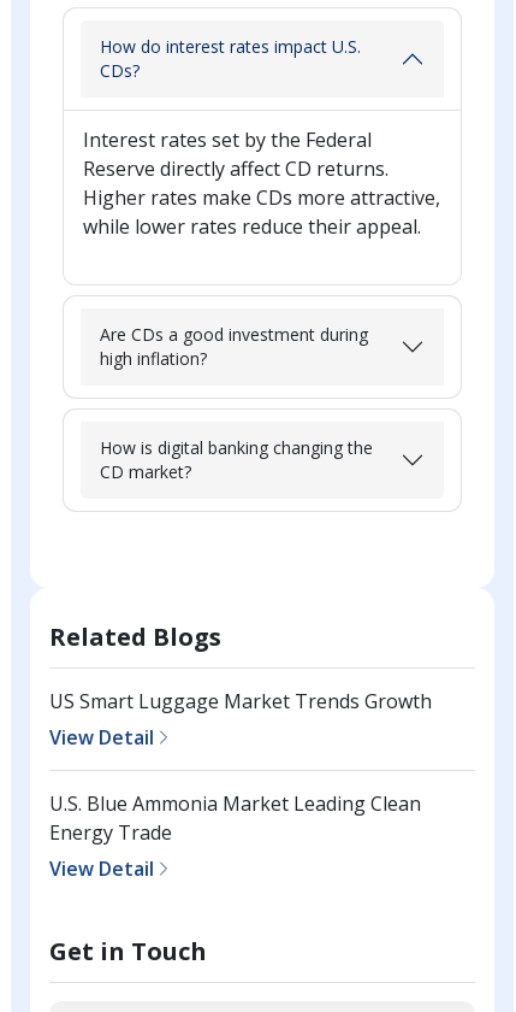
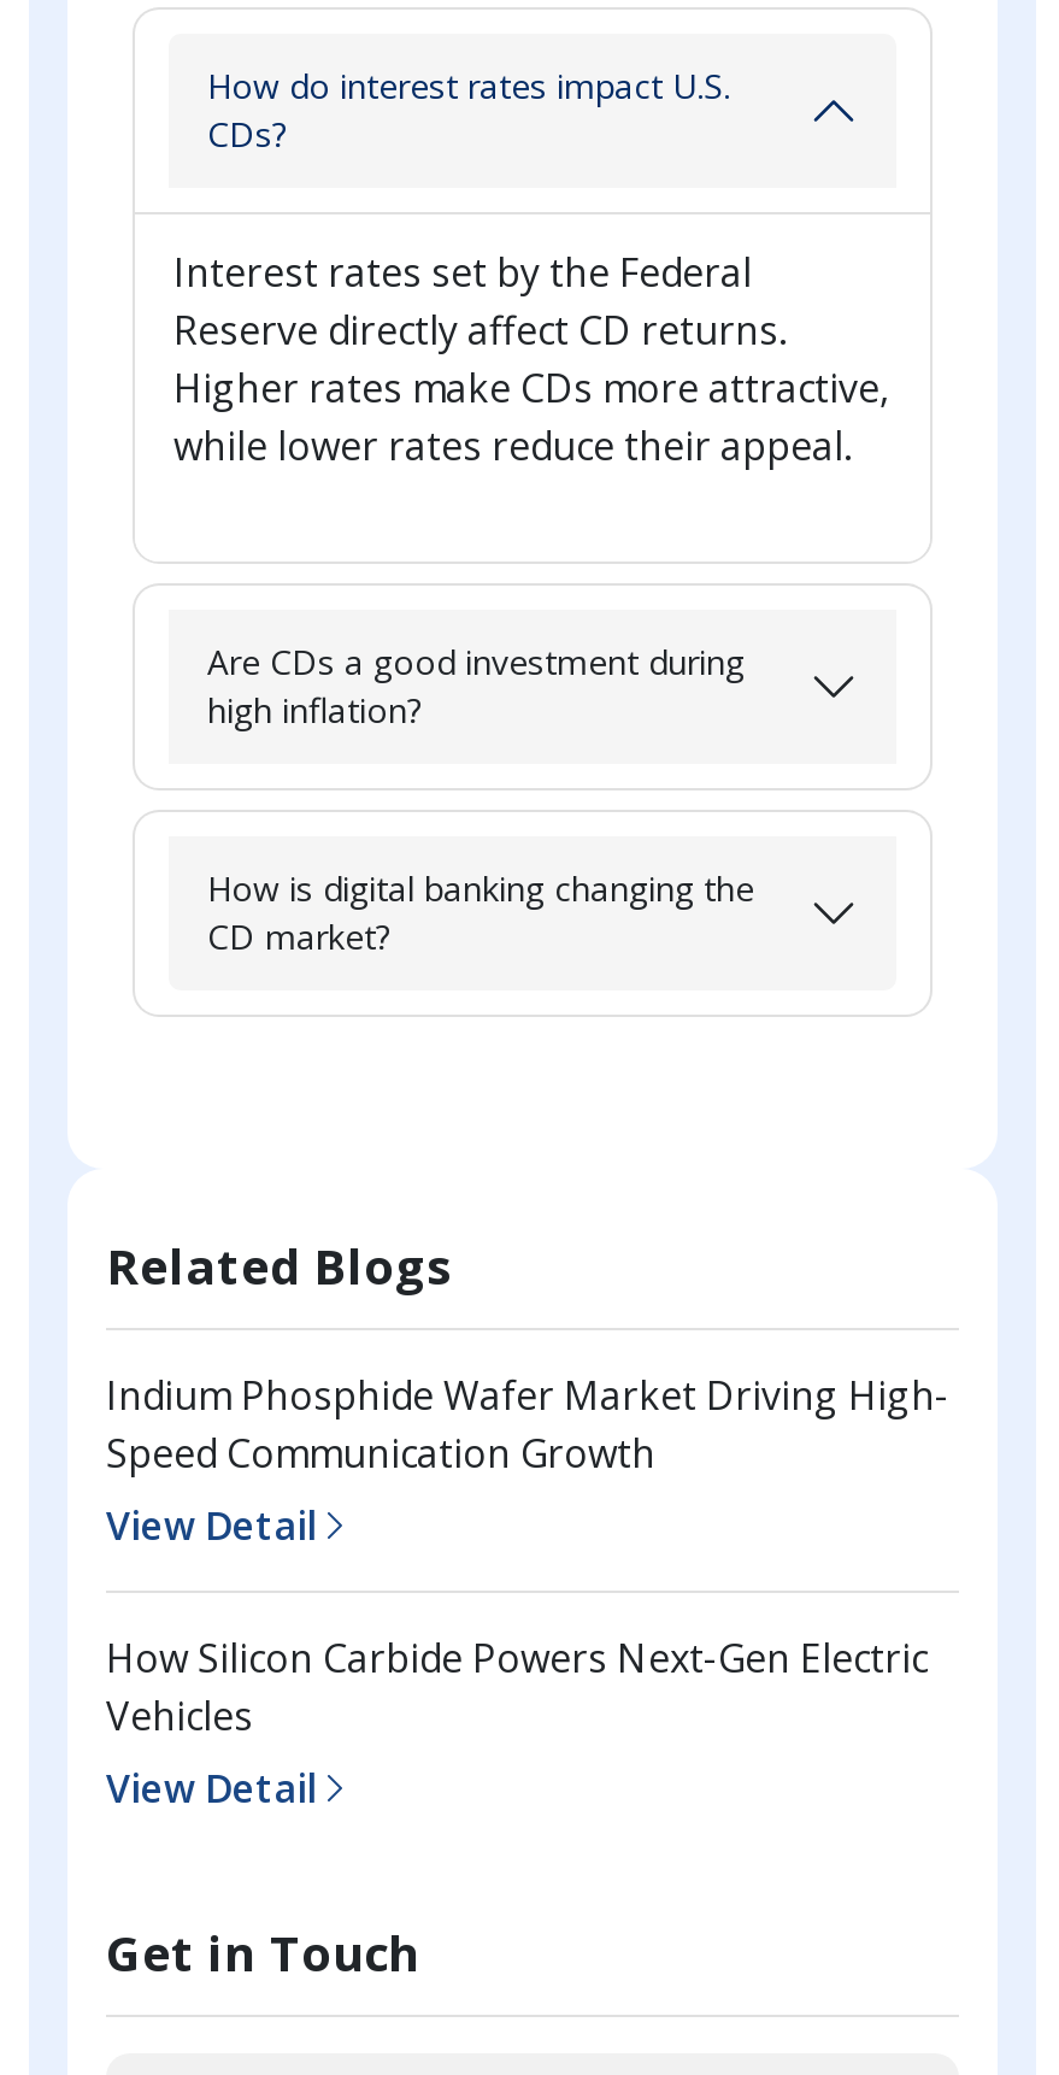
[49,688,432,714] US Smart Luggage Market Trends Growth -> [106,1369,949,1479] Indium Phosphide Wafer Market Driving High- | Speed Communication Growth
[49,790,421,846] U.S. Blue Ammonia Market Leading Clean | Energy Trade -> [106,1631,928,1742] How Silicon Carbide Powers Next-Gen Electric | Vehicles

